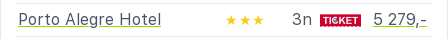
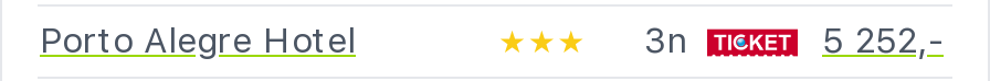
[373,10,427,29] 5 279,- -> [822,19,944,61] 5 252,-

